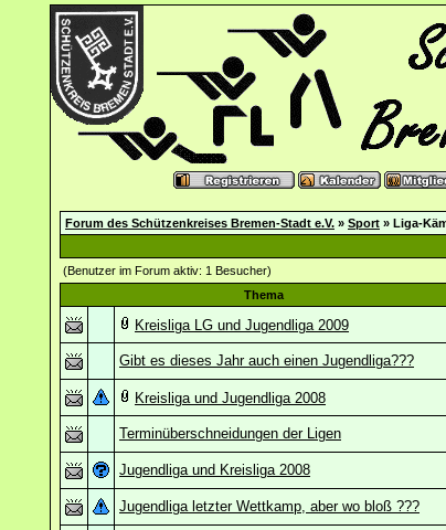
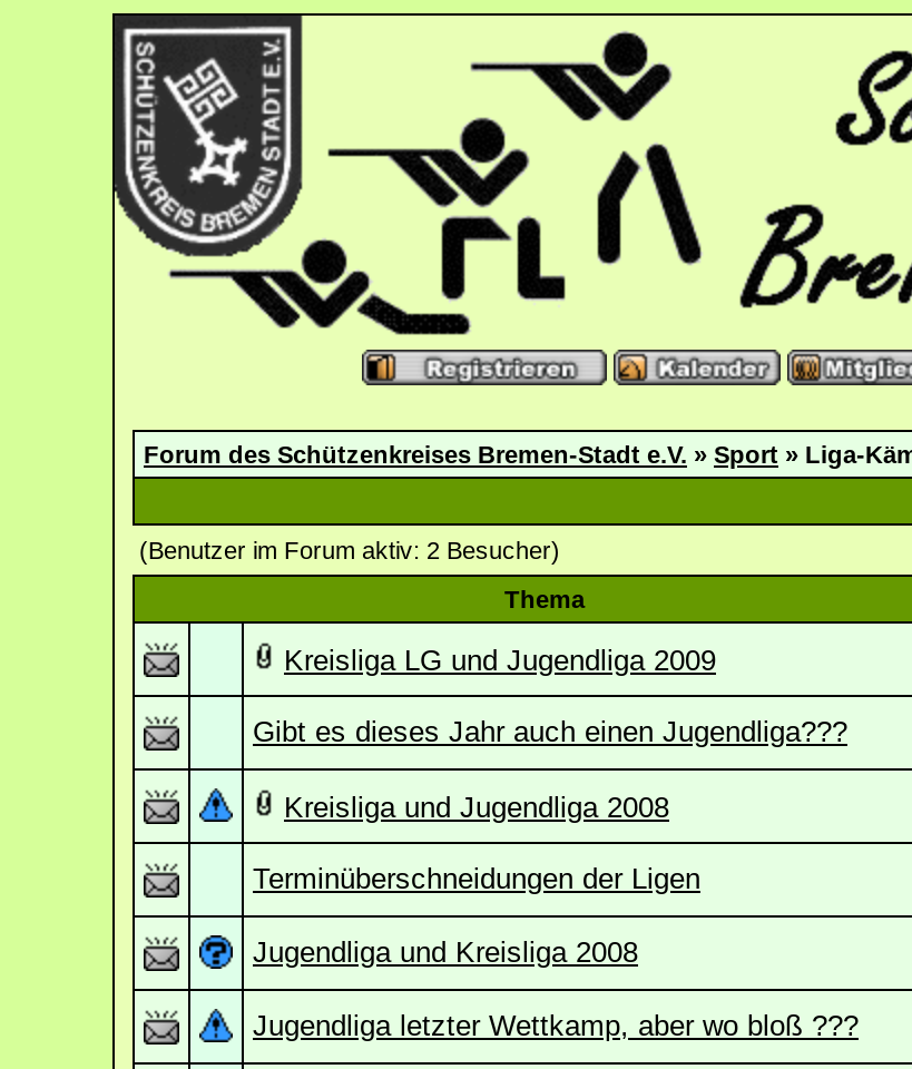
[63,264,272,277] (Benutzer im Forum aktiv: 1 Besucher) -> [139,537,560,563] (Benutzer im Forum aktiv: 2 Besucher)

